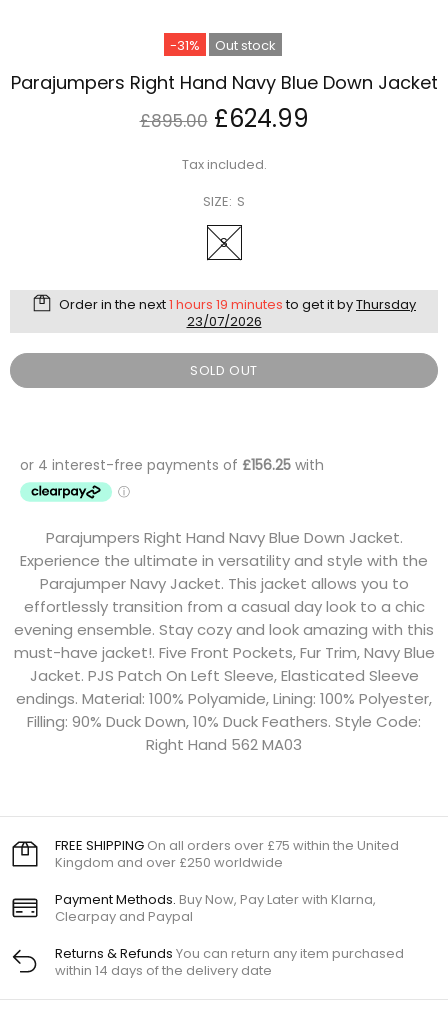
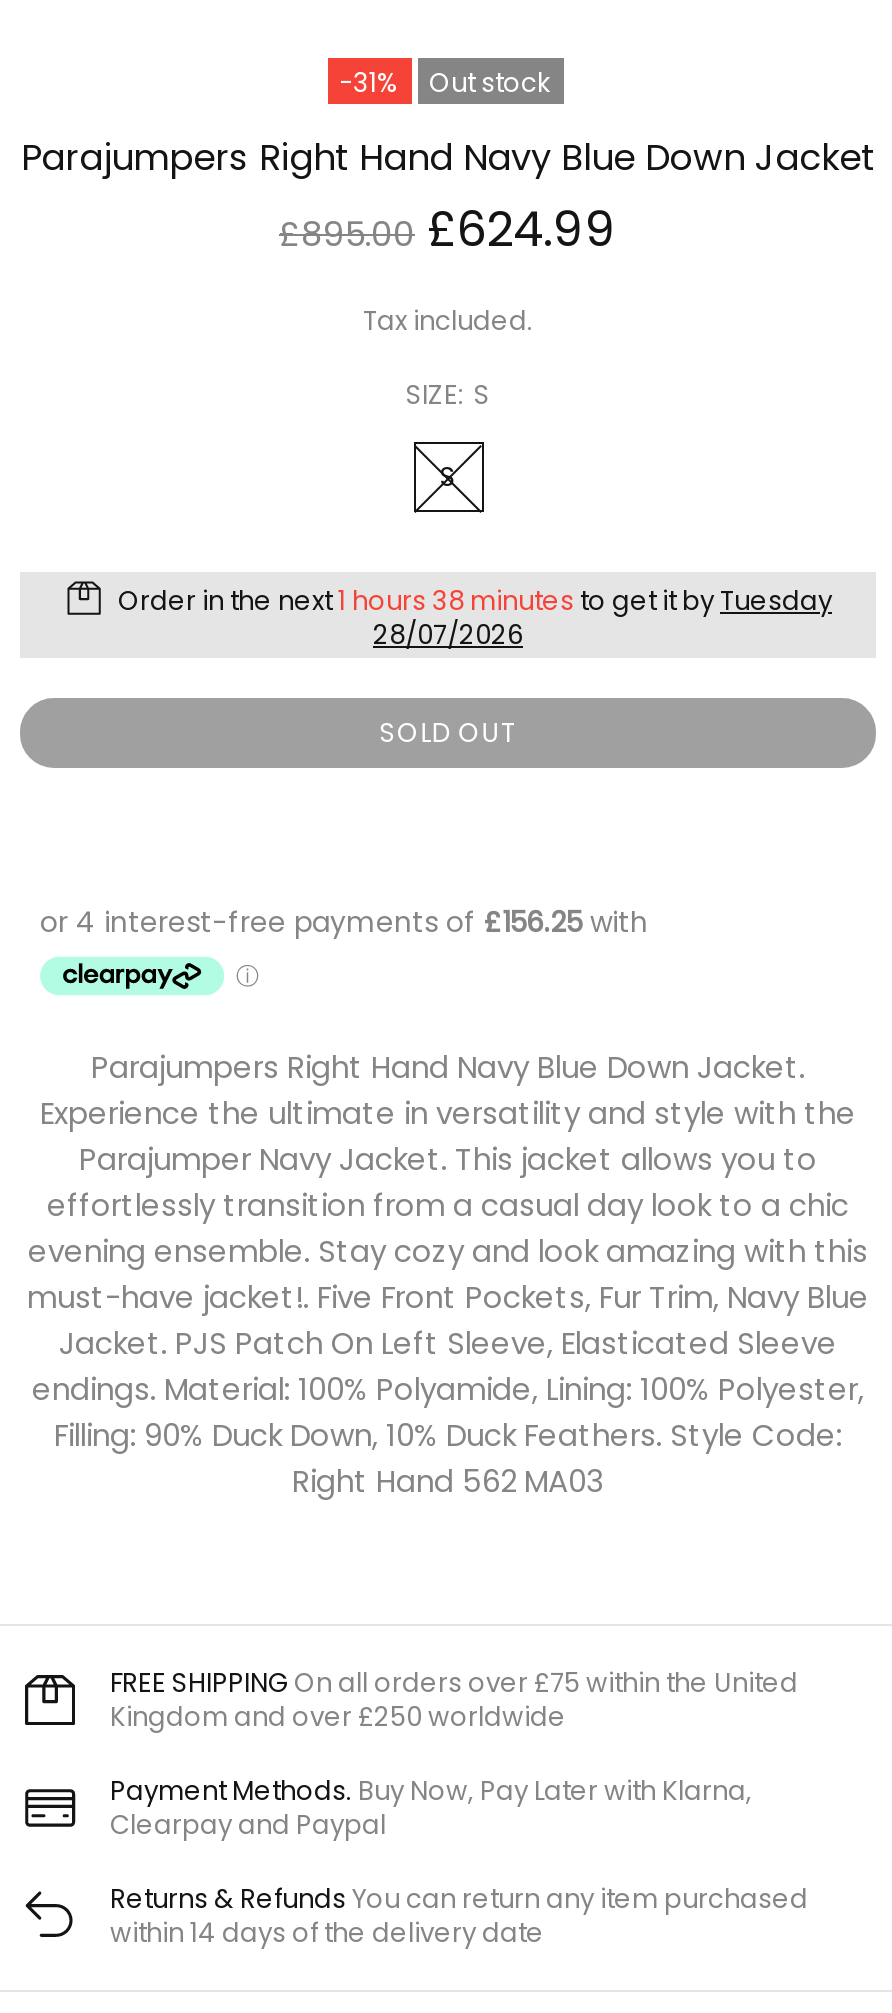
[56,295,416,314] Order in the next 1 hours 19 minutes to get it by Thursday -> [112,582,832,620] Order in the next 1 hours 38 minutes to get it by Tuesday
[186,312,261,331] 23/07/2026 -> [373,616,523,654] 28/07/2026

